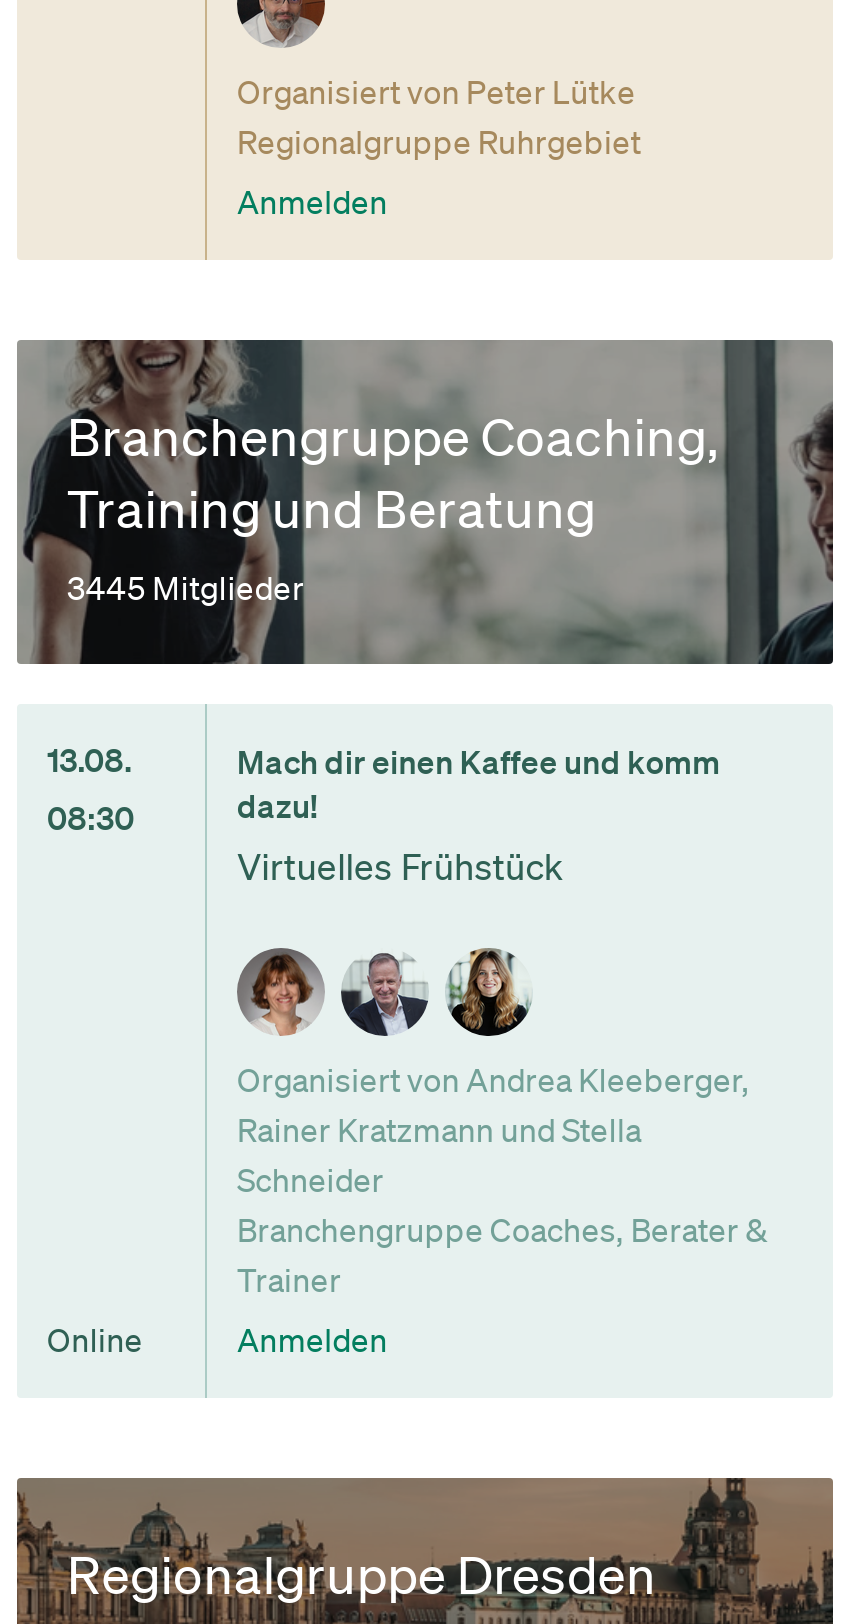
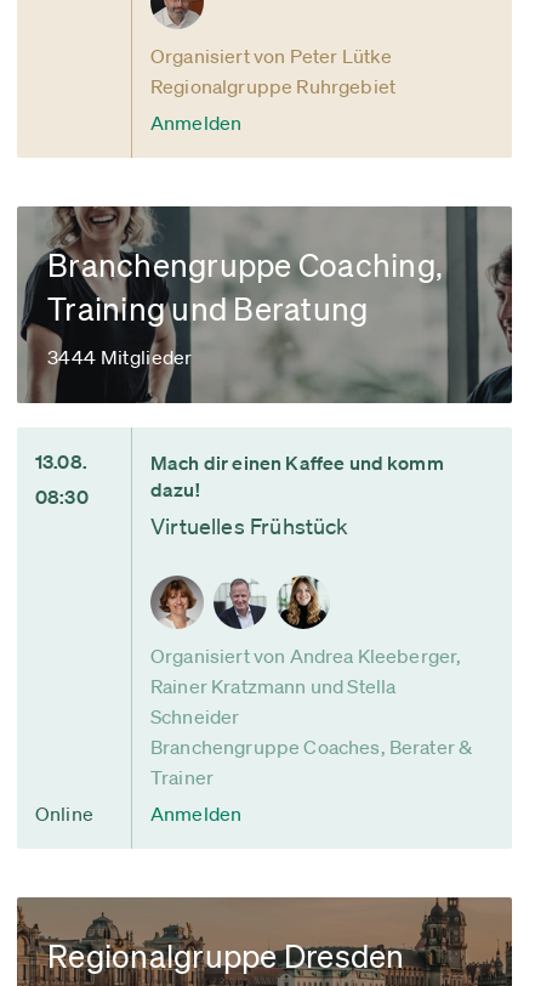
[67,568,305,608] 3445 Mitglieder -> [47,345,193,369] 3444 Mitglieder

